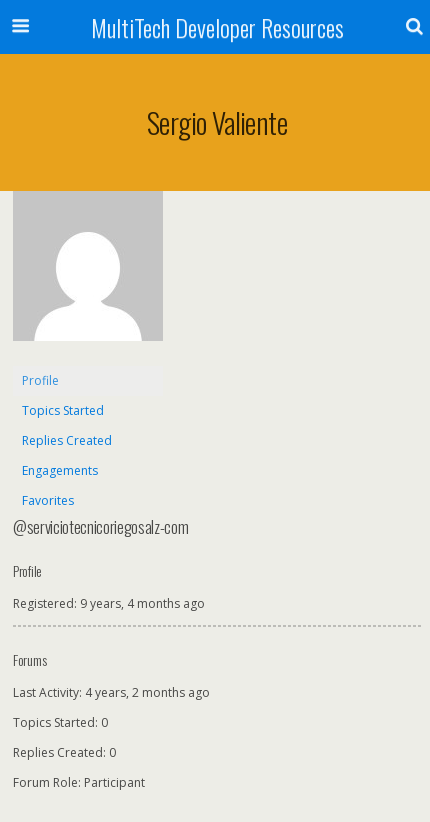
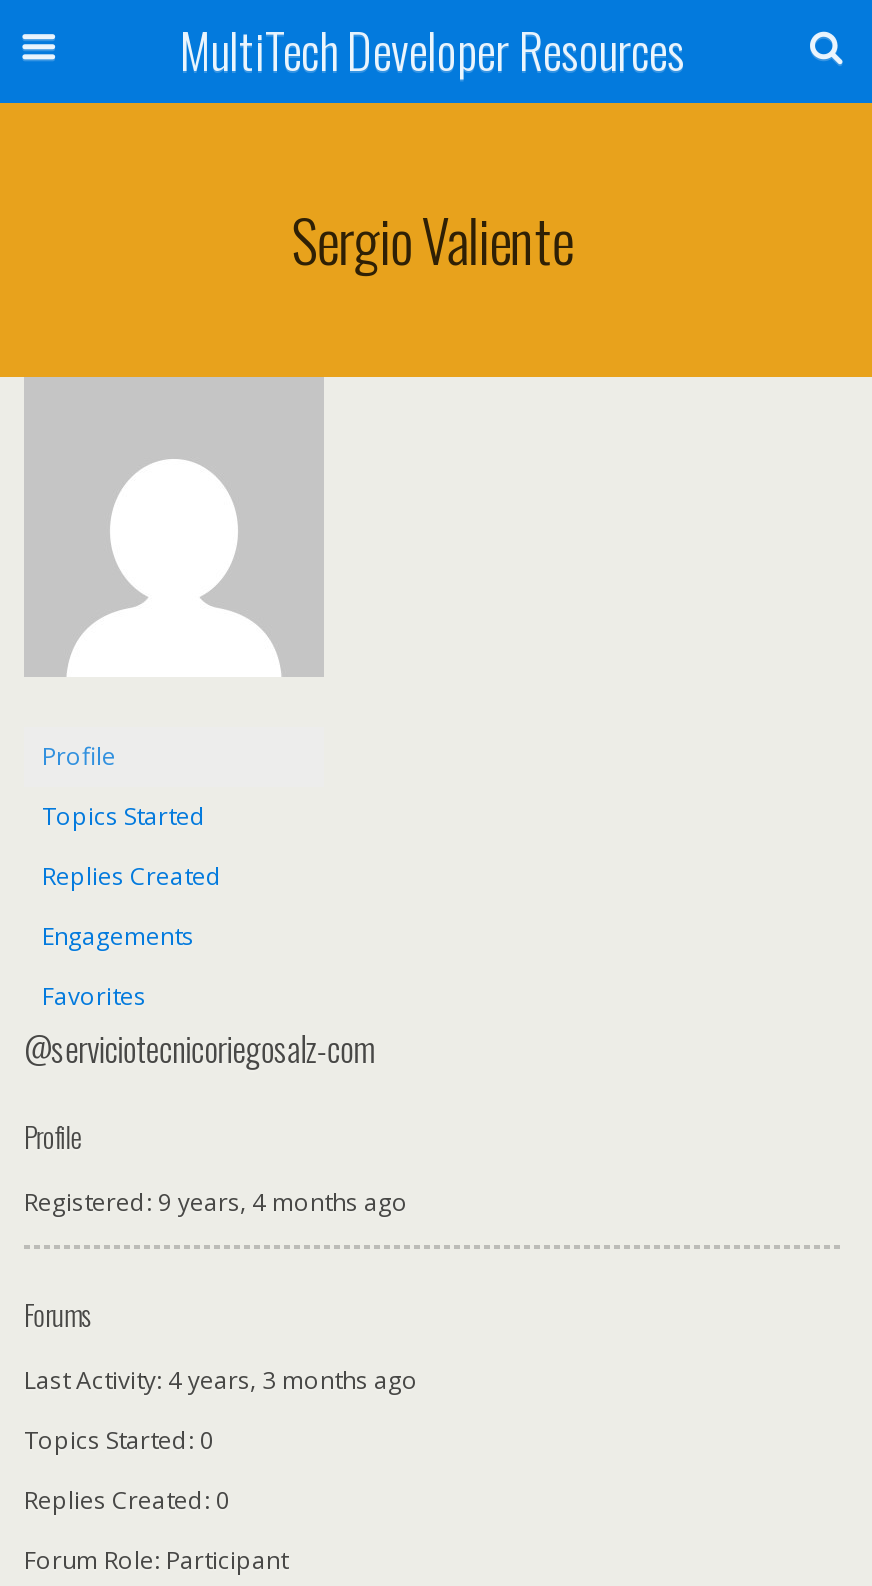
[13,684,210,701] Last Activity: 4 years, 2 months ago -> [24,1363,418,1397] Last Activity: 4 years, 3 months ago

